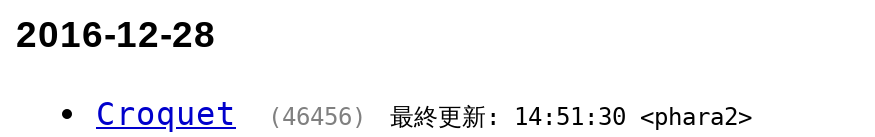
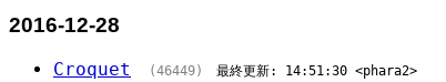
[268,103,752,131] (46456)最終更新: 14:51:30 <phara2> -> [149,63,417,79] (46449)最終更新: 14:51:30 <phara2>

